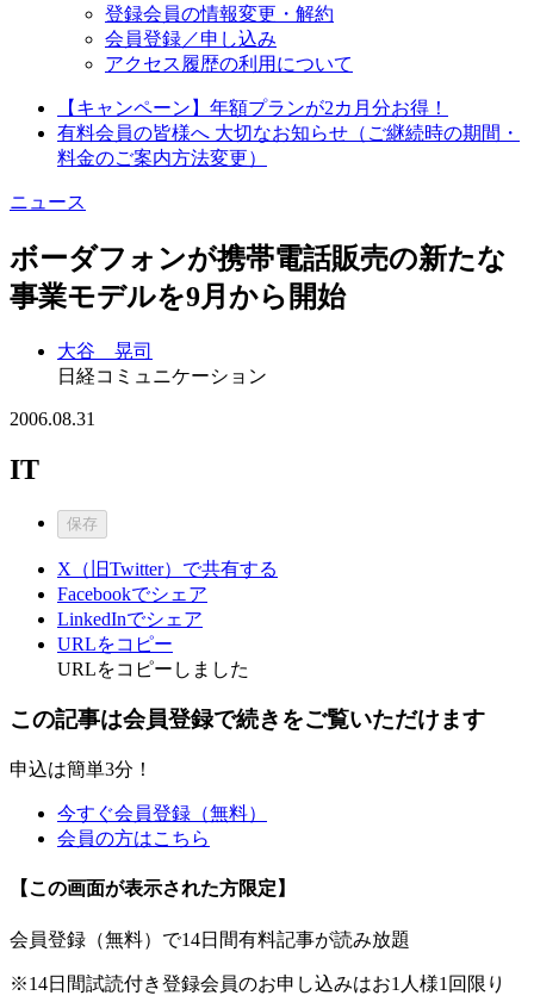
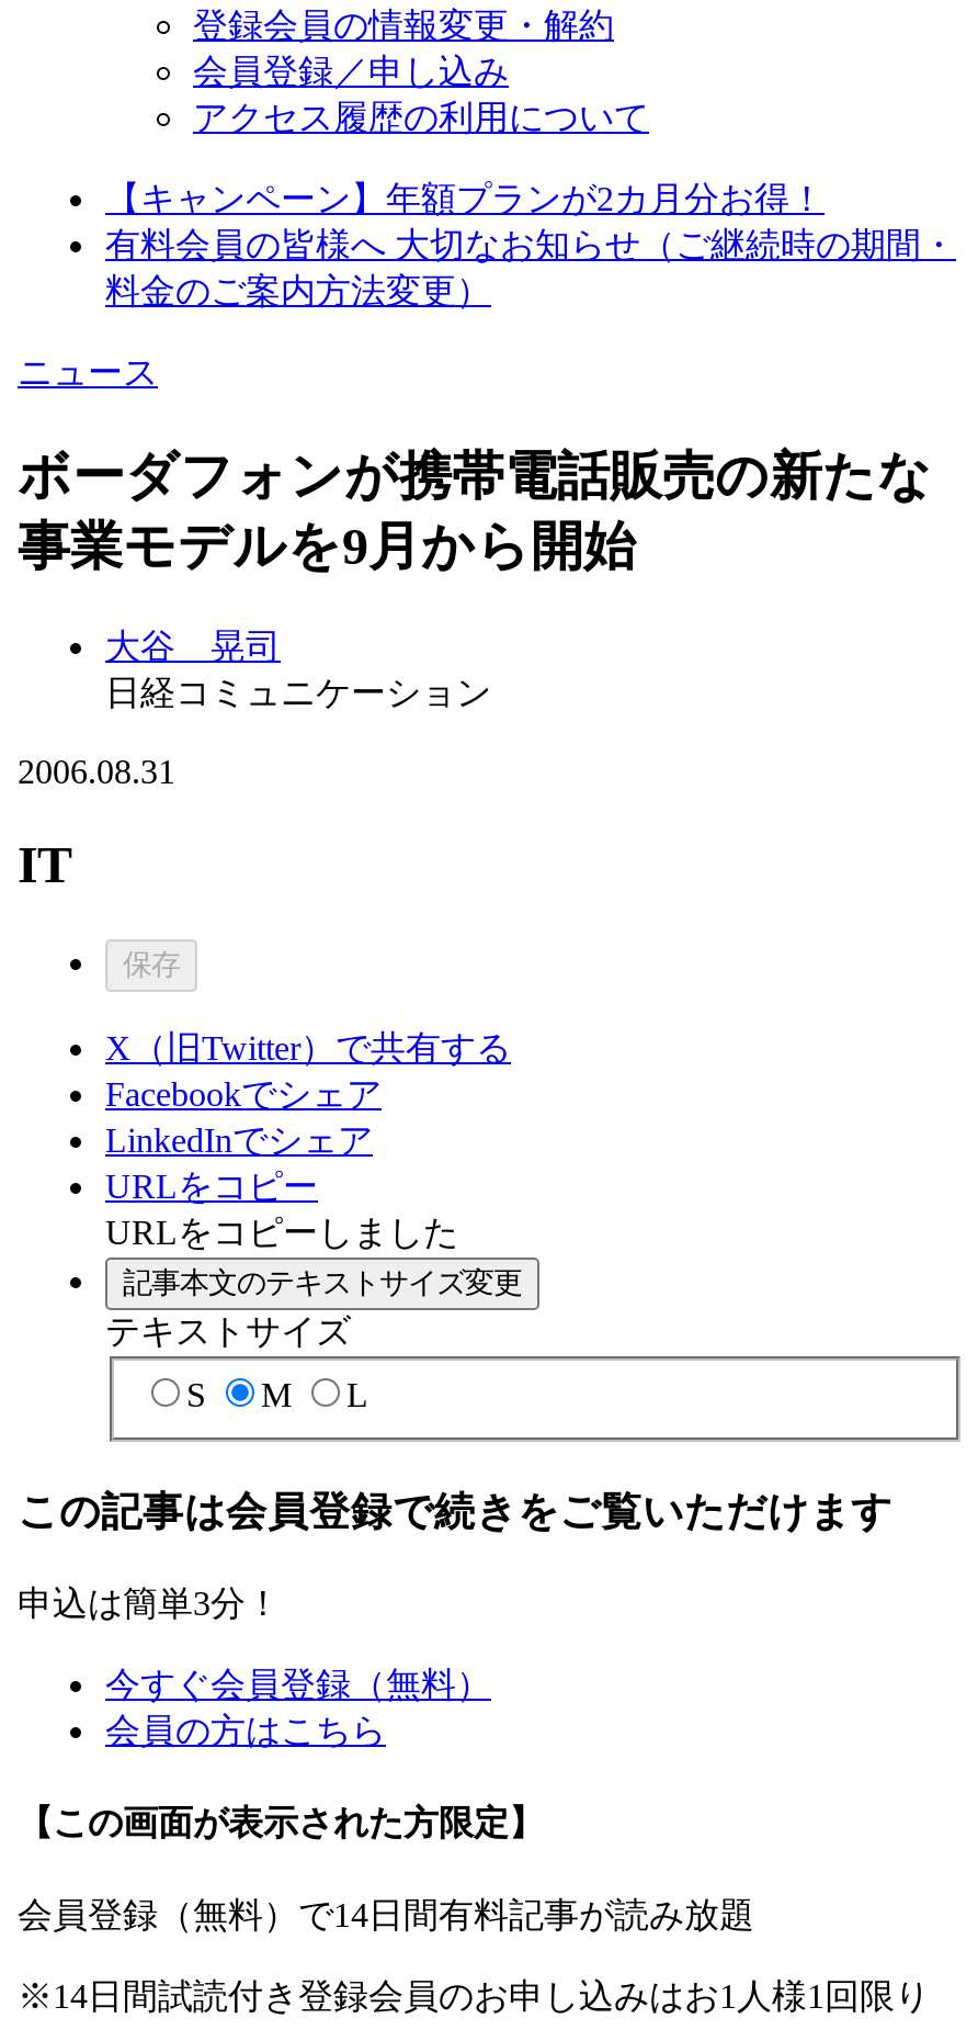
none -> [105,1265,522,1414] 記事本文のテキストサイズ変更 | テキストサイズ | S | M | L

